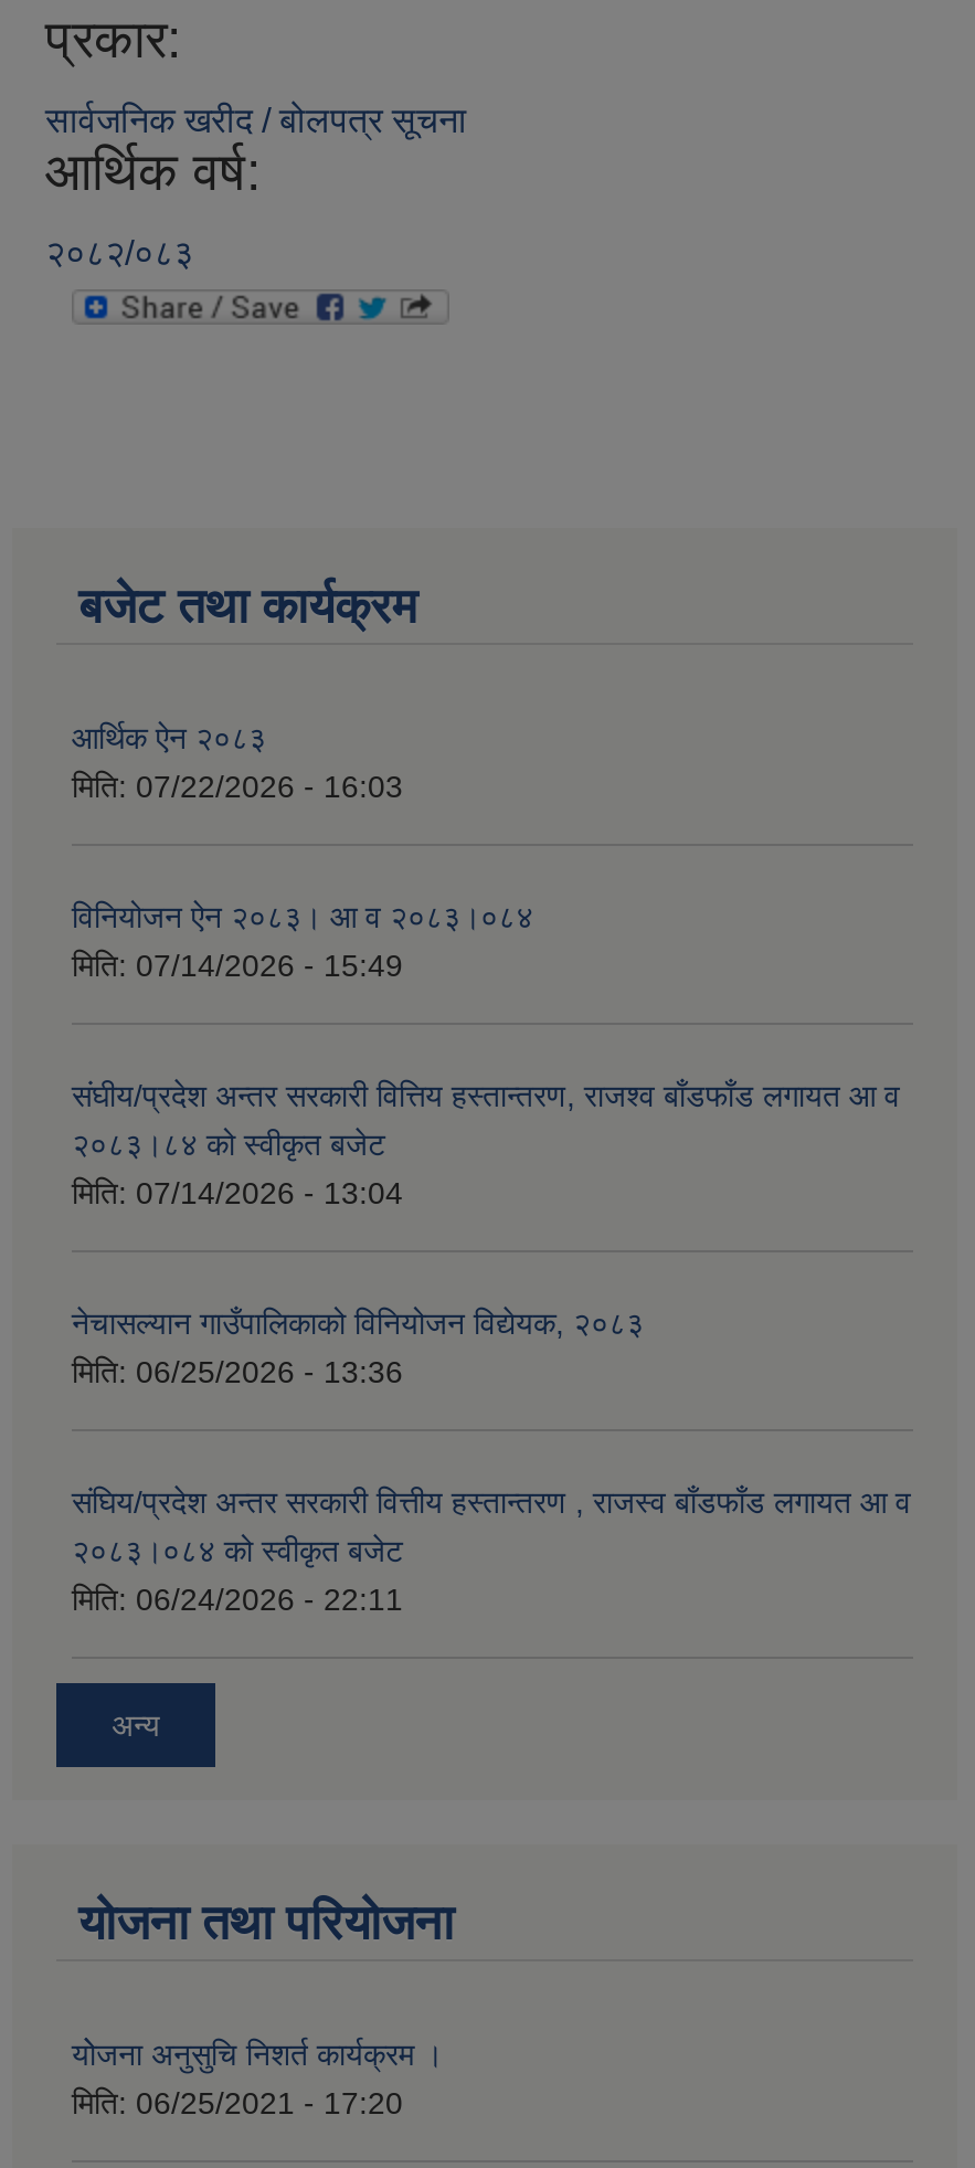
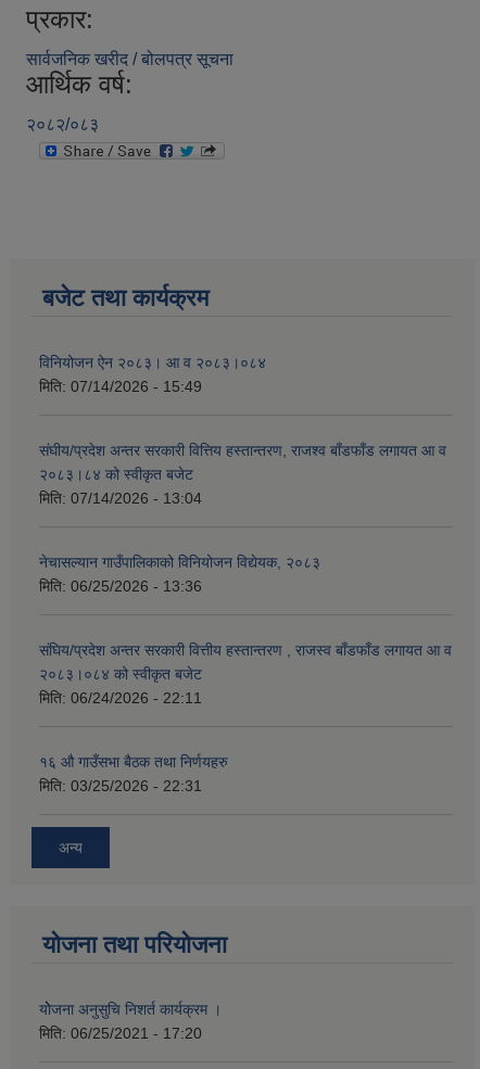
[72,721,403,805] आर्थिक ऐन २०८३ | मिति: 07/22/2026 - 16:03 -> none
moved [72,900,911,1618] -> [39,354,452,707]: विनियोजन ऐन २०८३। आ व २०८३।०८४ | मिति: 07/14/2026 - 15:49 | संघीय/प्रदेश अन्तर सरकारी वित्तिय हस्तान्तरण, राजश्व बाँडफाँड लगायत आ व | ... | २०८३।०८४ को स्वीकृत बजेट | मिति: 06/24/2026 - 22:11
none -> [39,754,228,795] १६ औ गाउँसभा बैठक तथा निर्णयहरु | मिति: 03/25/2026 - 22:31

